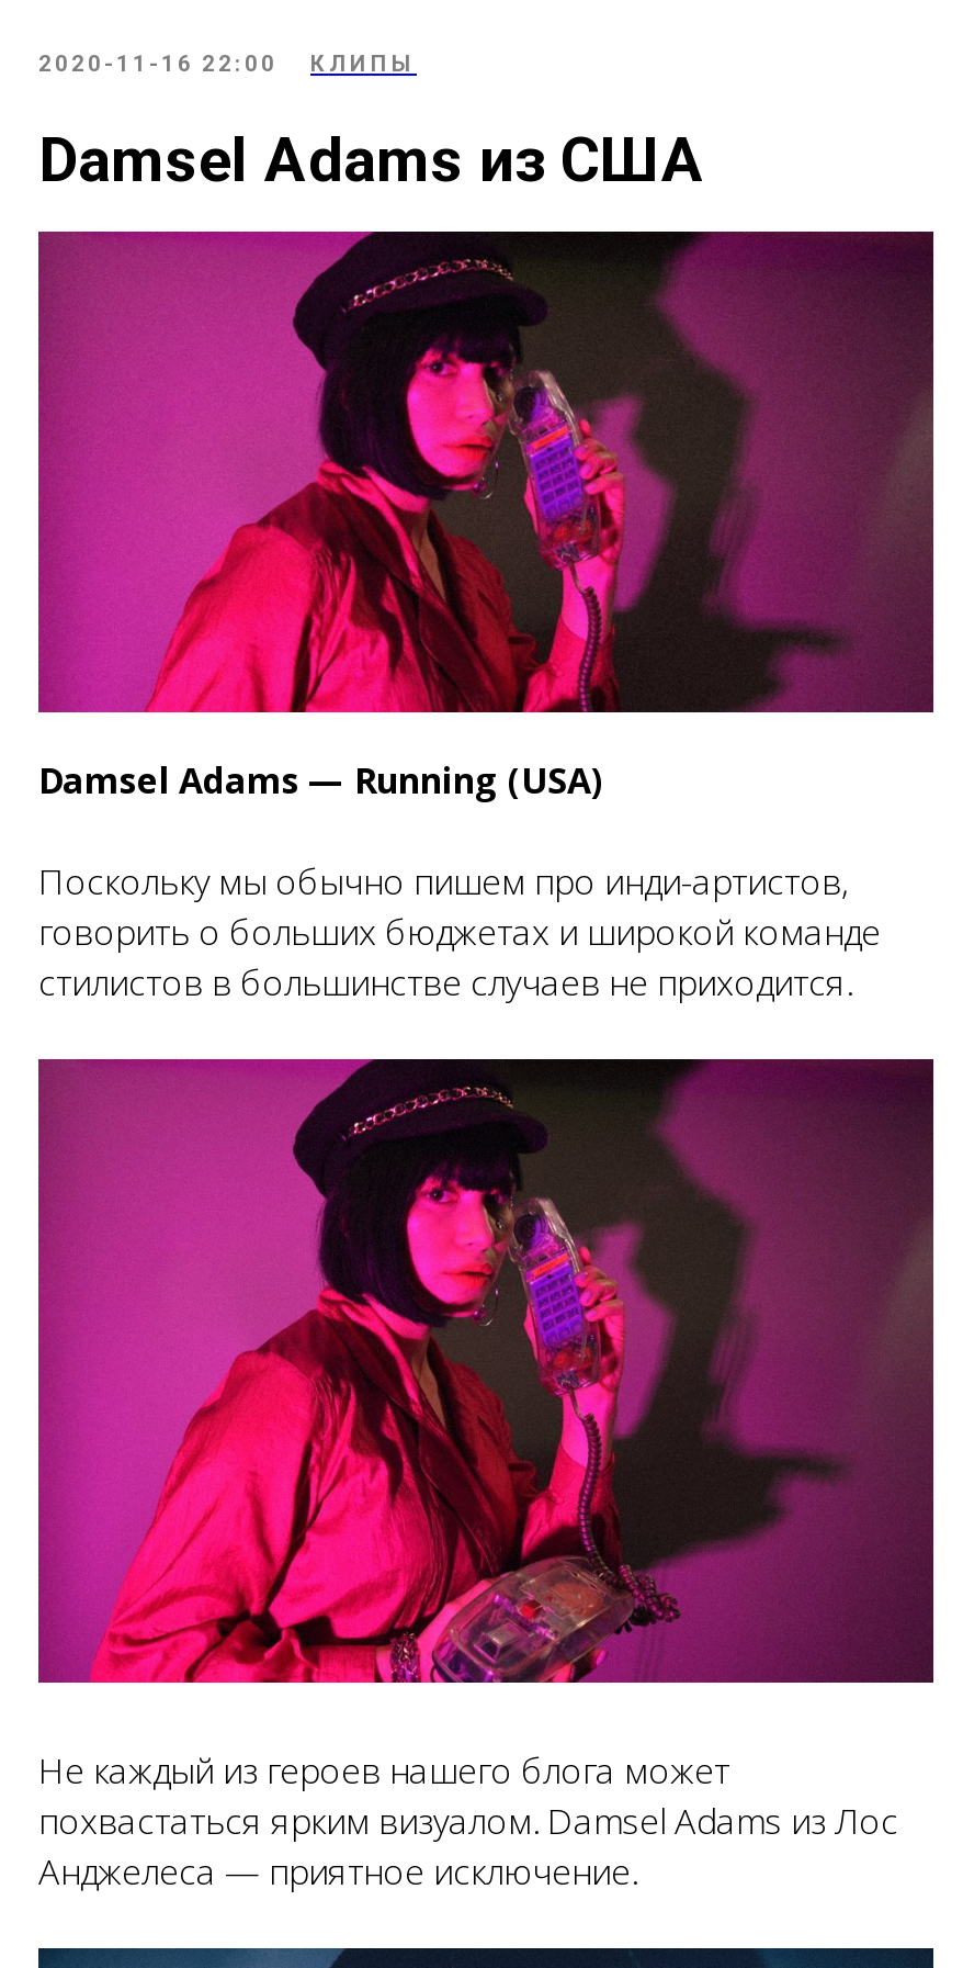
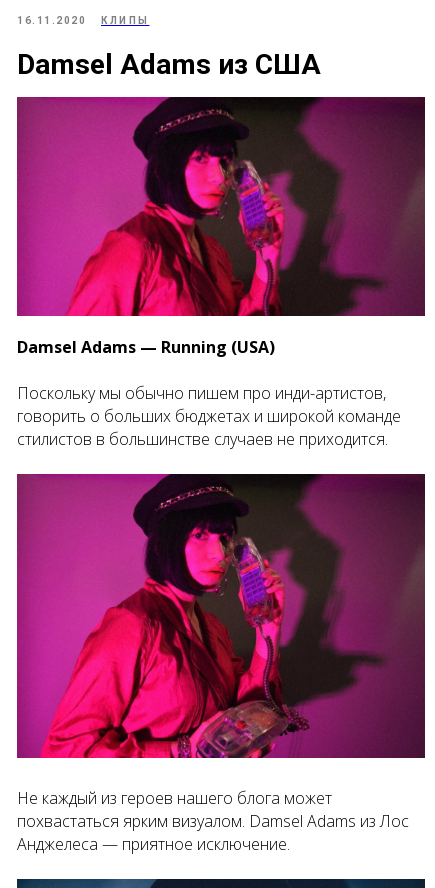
[38,52,417,76] 2020-11-16 22:00 КЛИПЫ -> [17,15,149,26] 16.11.2020 КЛИПЫ

